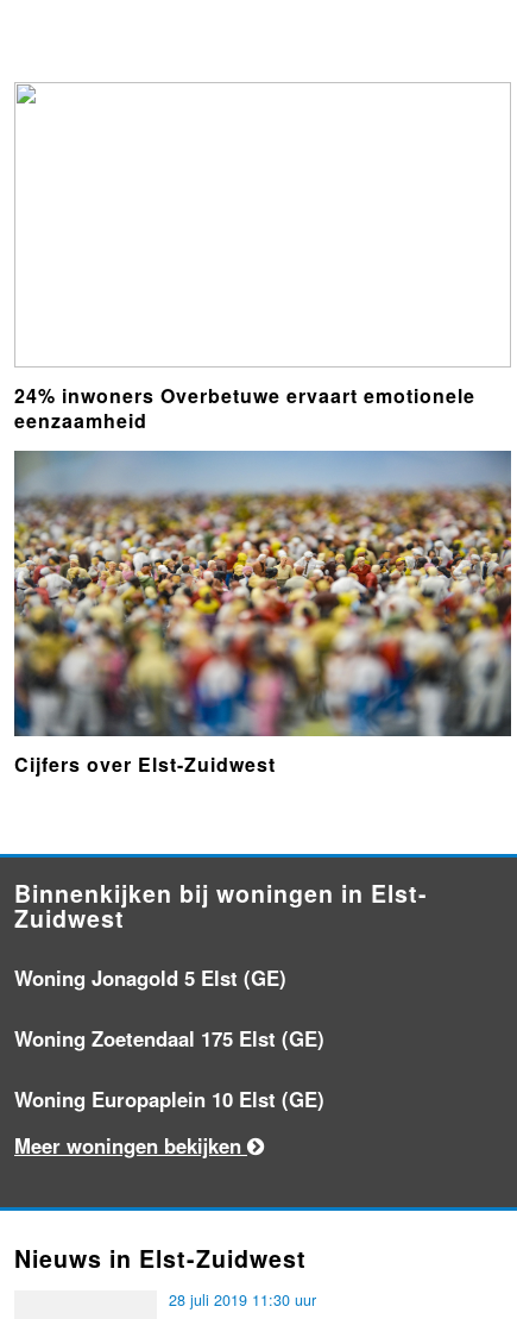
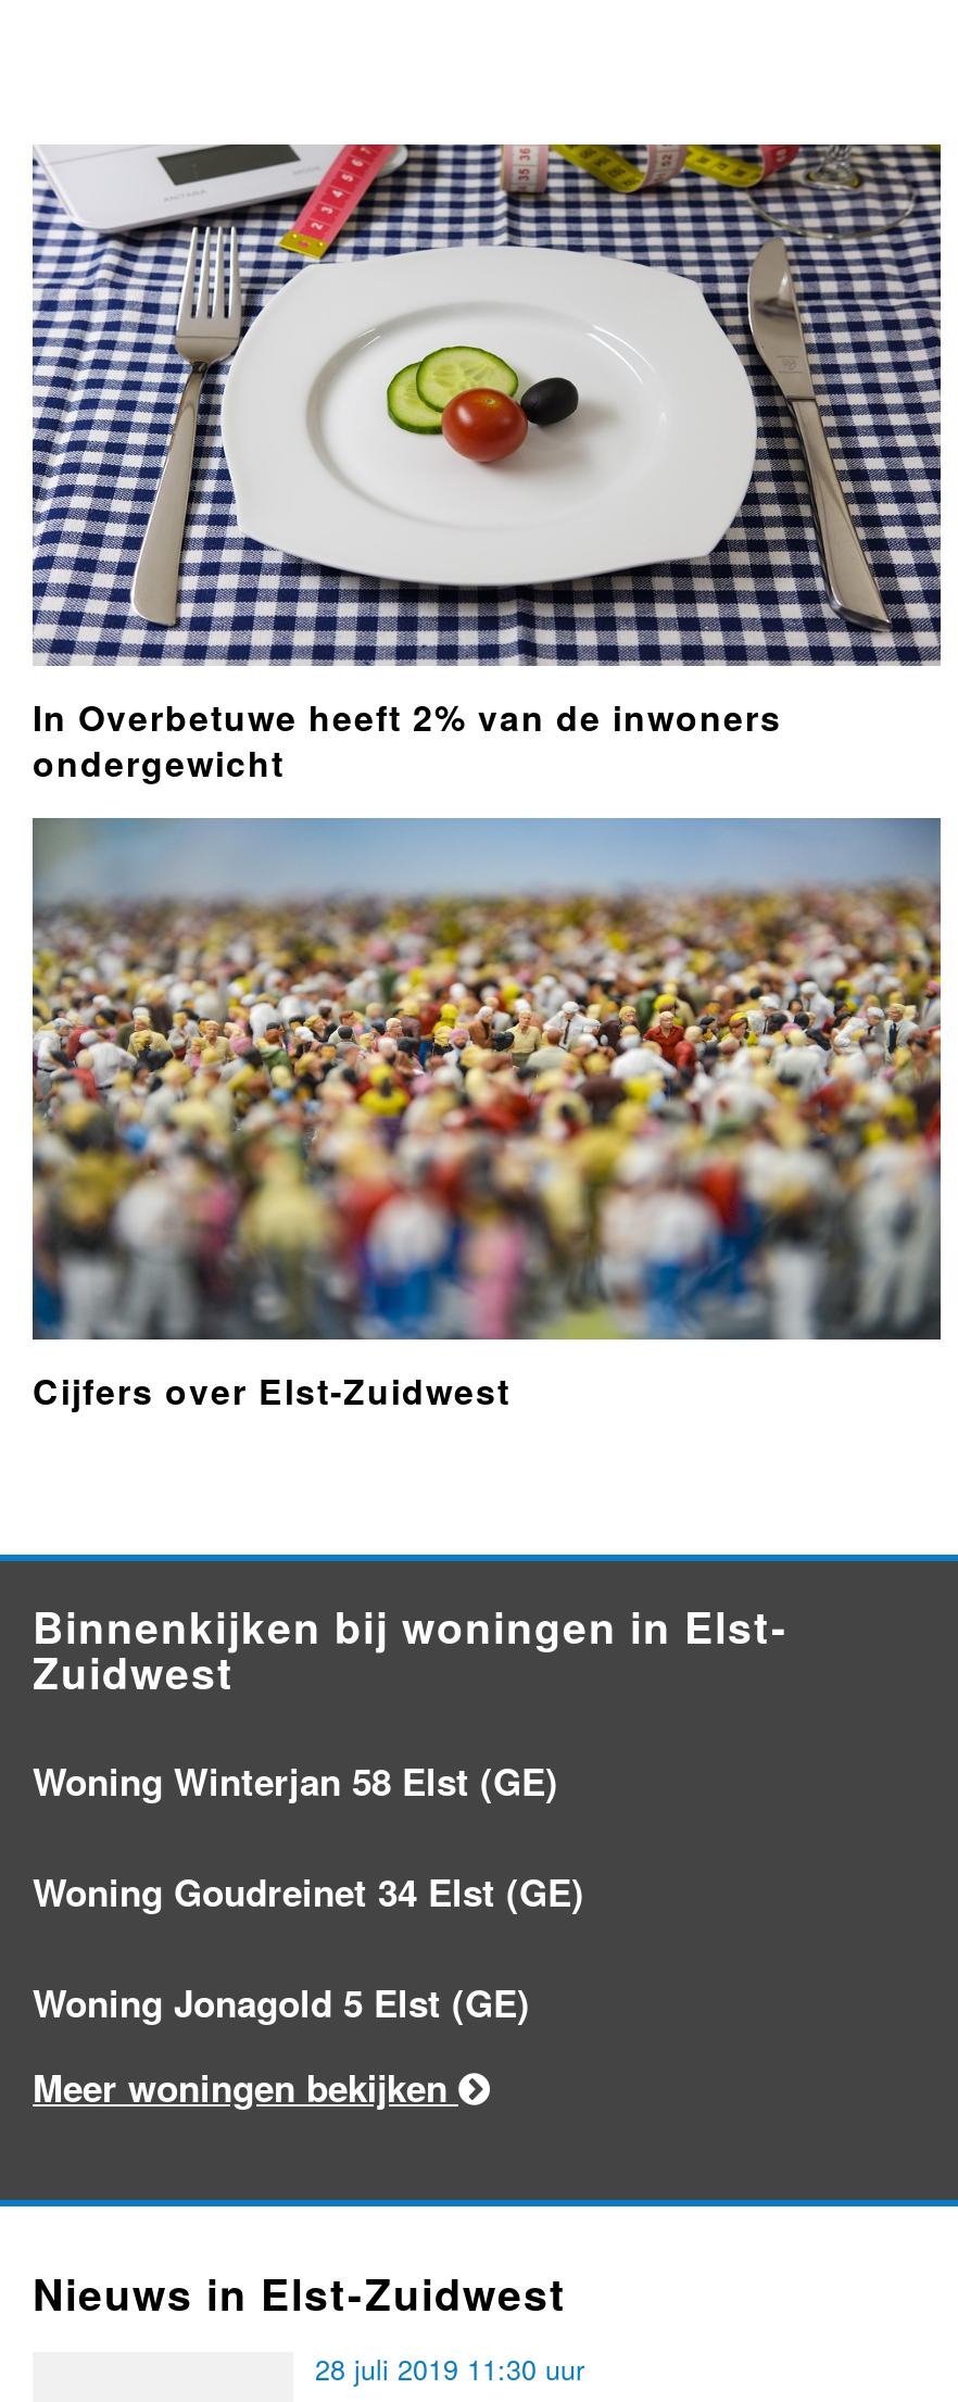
none -> [30,142,943,666] [image]
[14,382,475,434] 24% inwoners Overbetuwe ervaart emotionele | eenzaamheid -> [33,692,782,787] In Overbetuwe heeft 2% van de inwoners | ondergewicht
none -> [33,1754,584,1917] Woning Winterjan 58 Elst (GE) | Woning Goudreinet 34 Elst (GE)
moved [14,963,286,992] -> [33,1976,530,2028]: Woning Jonagold 5 Elst (GE)
[14,1024,324,1113] Woning Zoetendaal 175 Elst (GE) | Woning Europaplein 10 Elst (GE) -> none

